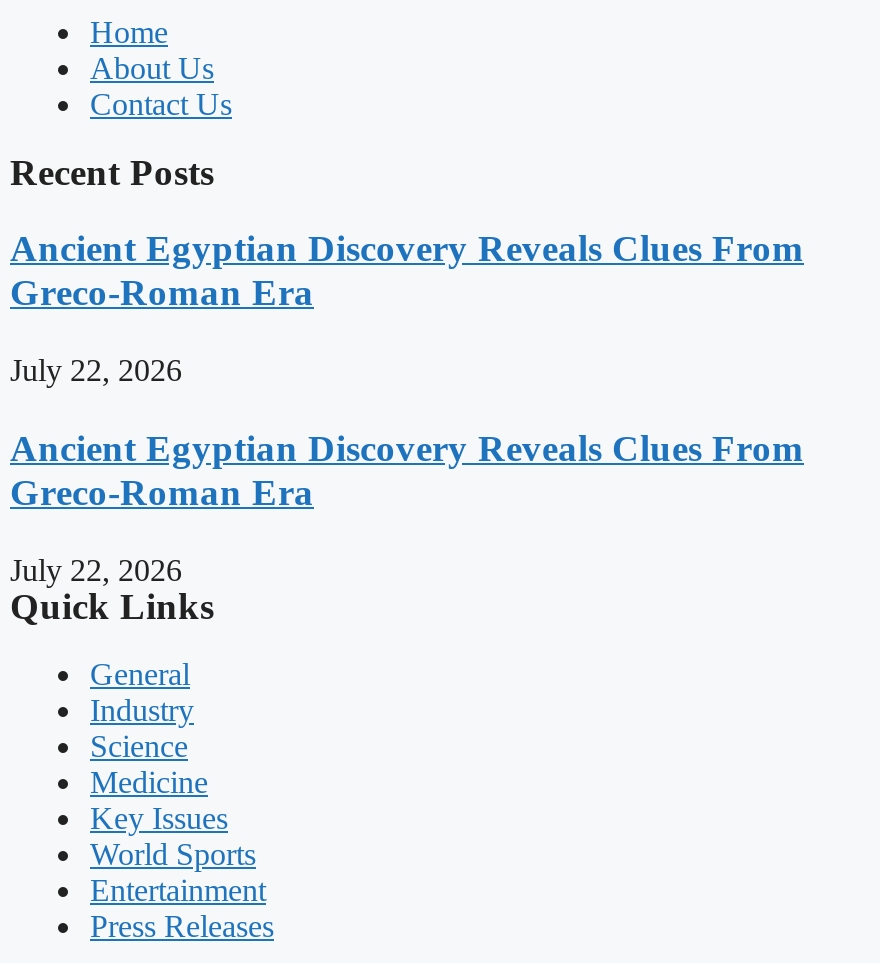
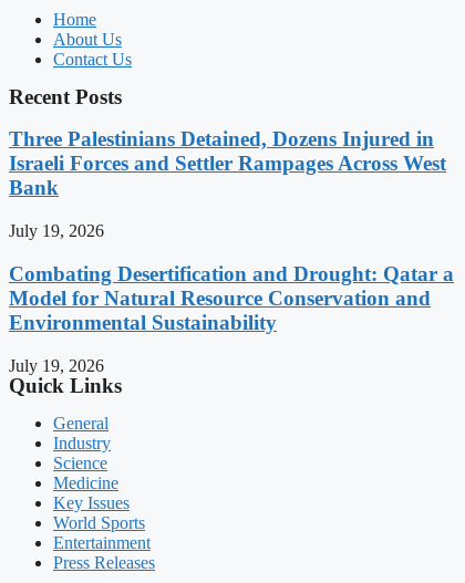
[10,228,804,314] Ancient Egyptian Discovery Reveals Clues From | Greco-Roman Era -> [9,128,446,199] Three Palestinians Detained, Dozens Injured in | Israeli Forces and Settler Rampages Across West | Bank
[10,353,182,387] July 22, 2026 -> [9,221,104,240] July 19, 2026
[10,427,804,513] Ancient Egyptian Discovery Reveals Clues From | Greco-Roman Era -> [9,262,454,334] Combating Desertification and Drought: Qatar a | Model for Natural Resource Conservation and | Environmental Sustainability
[10,552,182,586] July 22, 2026 -> [9,356,104,374] July 19, 2026

